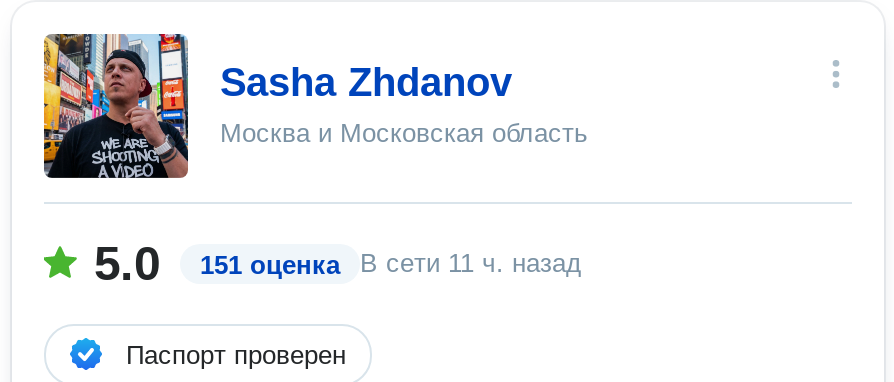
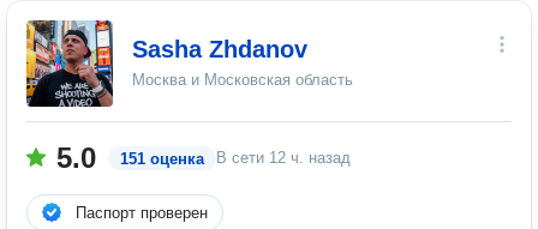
[94,236,582,290] 5.0 151 оценка В сети 11 ч. назад -> [56,141,351,174] 5.0 151 оценка В сети 12 ч. назад

